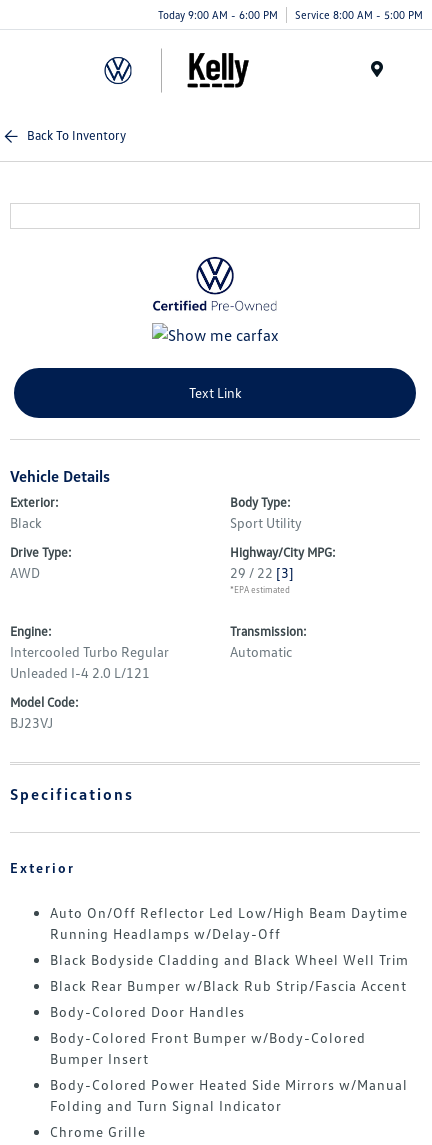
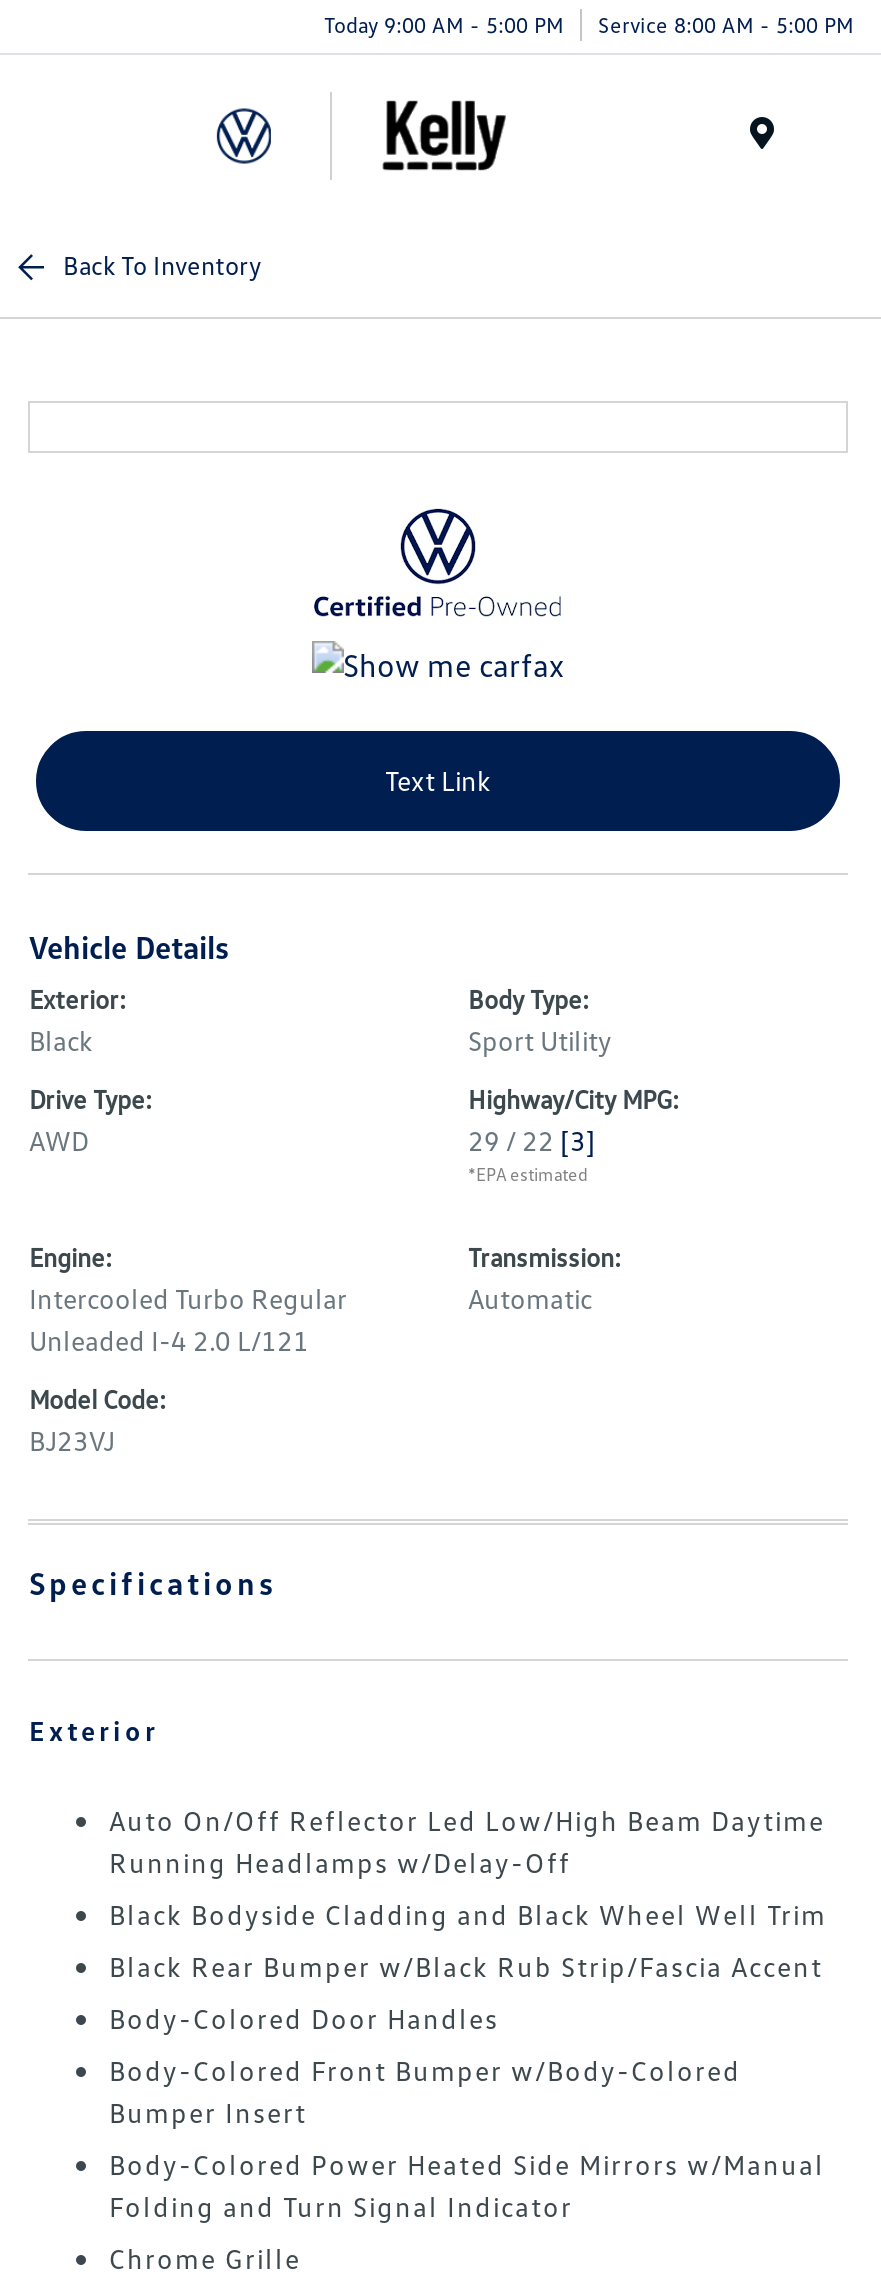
[158,7,423,20] Today 9:00 AM - 6:00 PM Service 8:00 AM - 5:00 PM -> [324,10,854,36] Today 9:00 AM - 5:00 PM Service 8:00 AM - 5:00 PM

